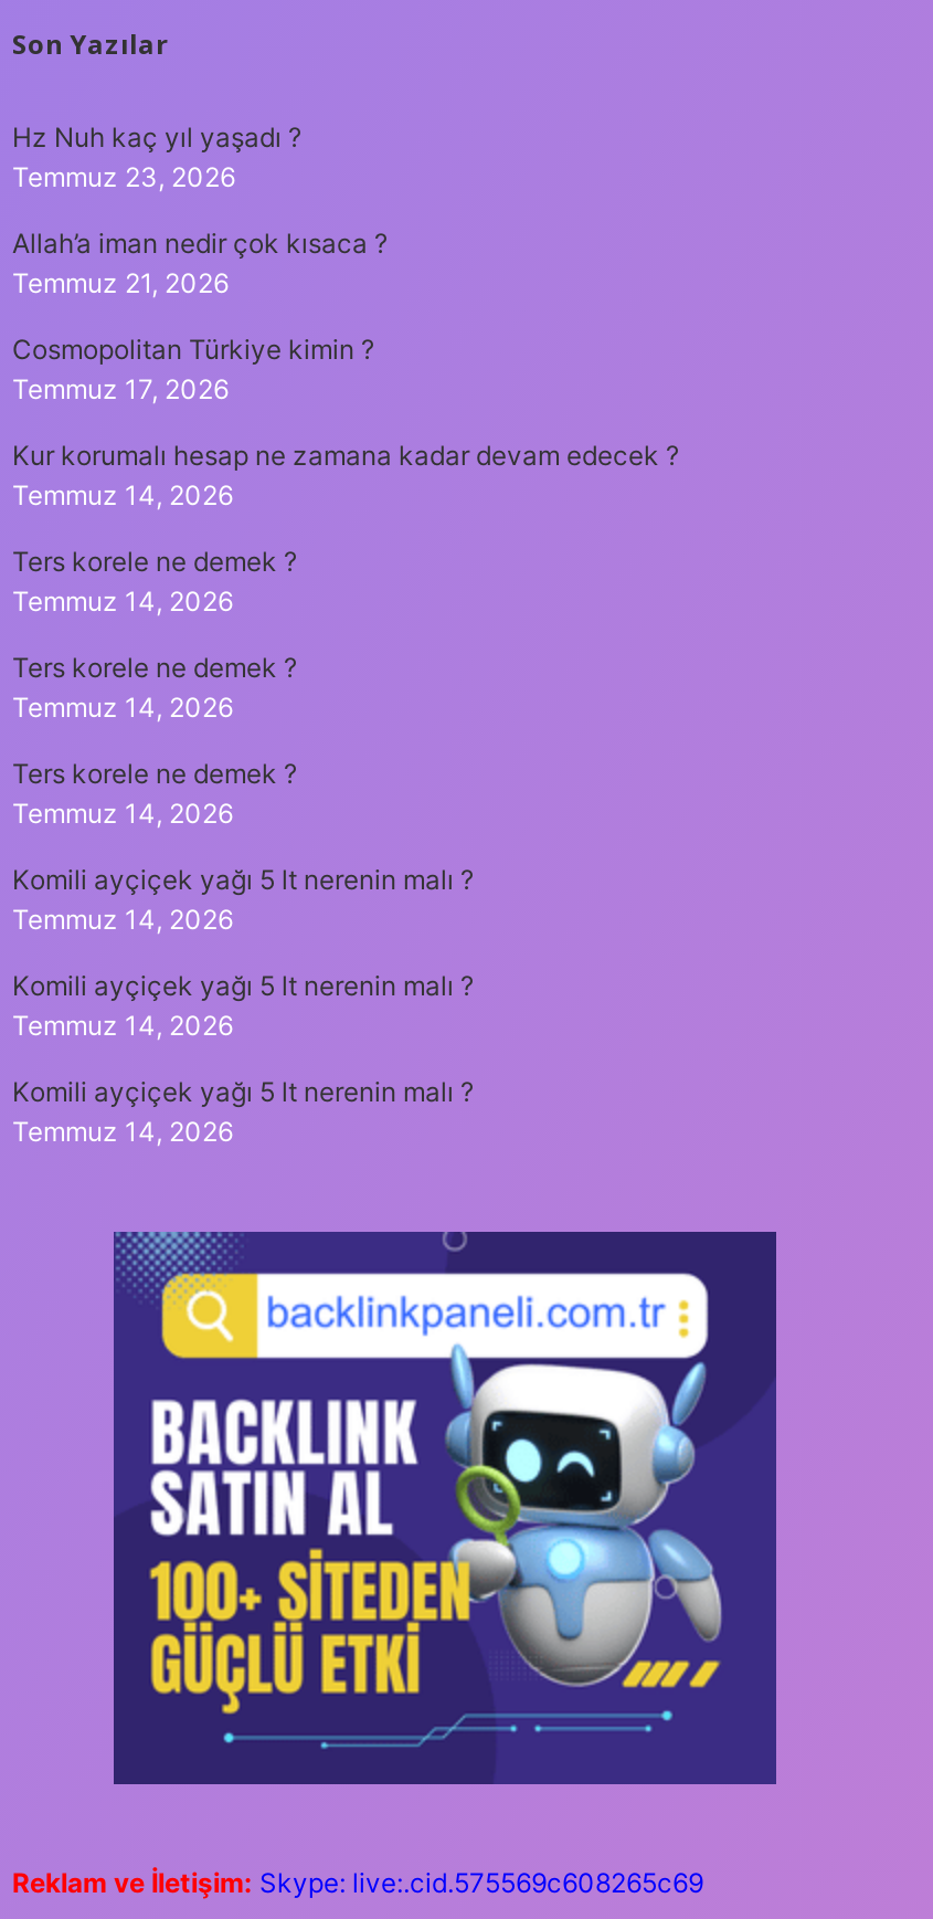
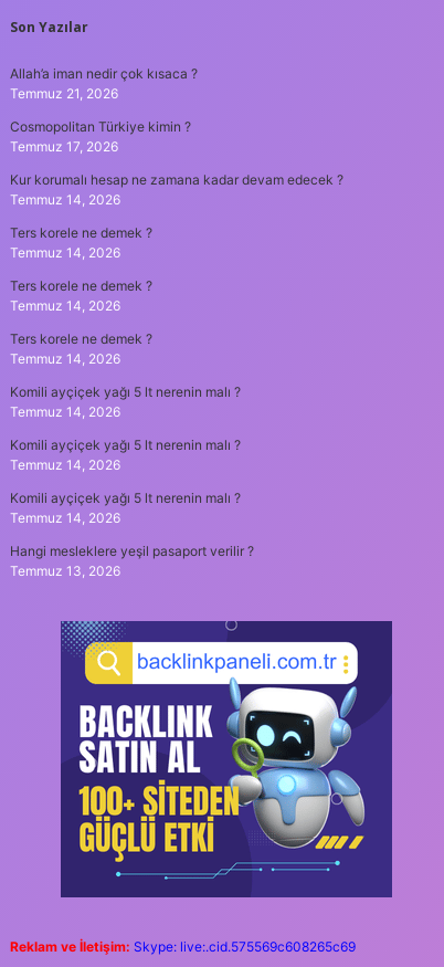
[12,120,301,193] Hz Nuh kaç yıl yaşadı ? | Temmuz 23, 2026 -> none
moved [12,226,679,1147] -> [10,65,343,526]: Allah’a iman nedir çok kısaca ? | Temmuz 21, 2026 | Cosmopolitan Türkiye kimin ? | ... | Komili ayçiçek yağı 5 lt nerenin malı ? | Temmuz 14, 2026
none -> [10,542,254,579] Hangi mesleklere yeşil pasaport verilir ? | Temmuz 13, 2026

